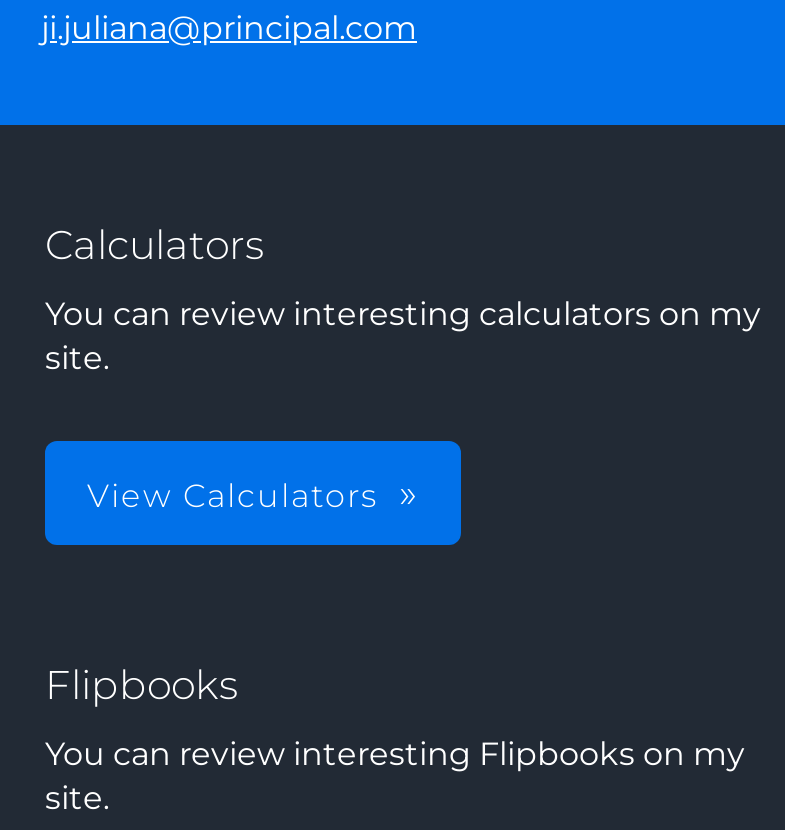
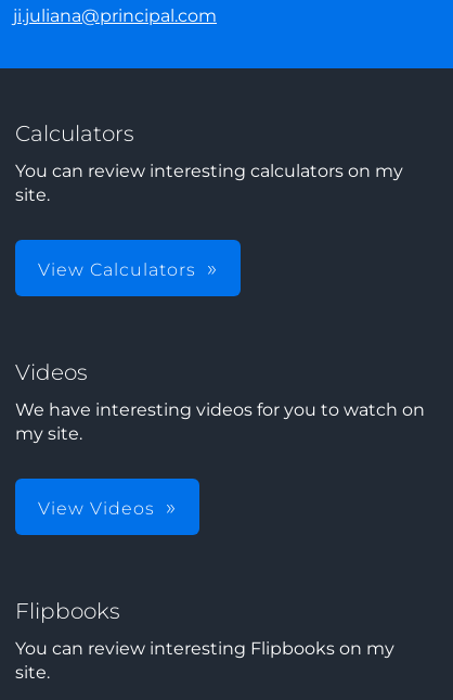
none -> [15,359,425,444] Videos | We have interesting videos for you to watch on | my site.
none -> [38,498,155,519] View Videos

